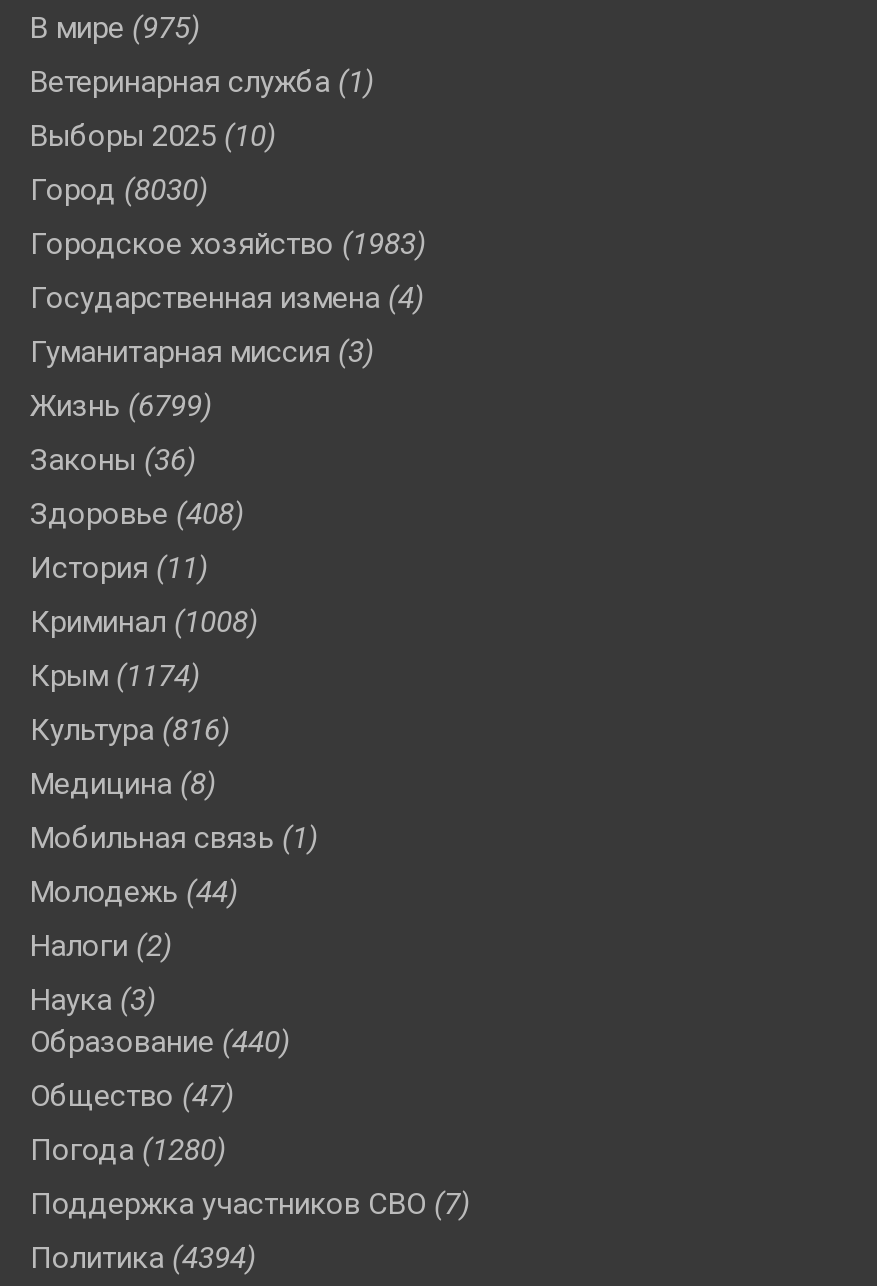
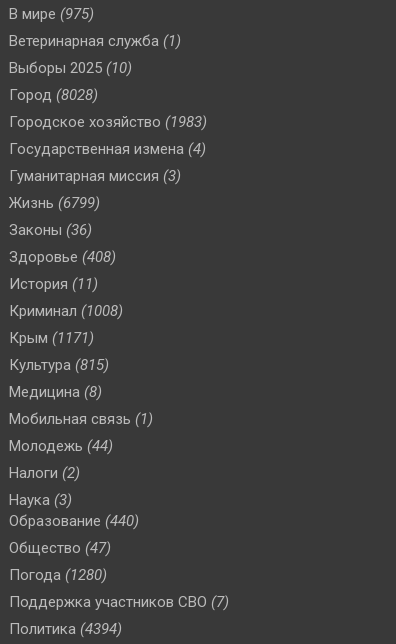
[30,172,208,208] Город (8030) -> [9,86,98,104] Город (8028)
[30,658,200,694] Крым (1174) -> [9,329,94,347] Крым (1171)
[30,712,230,748] Культура (816) -> [9,356,109,374] Культура (815)

